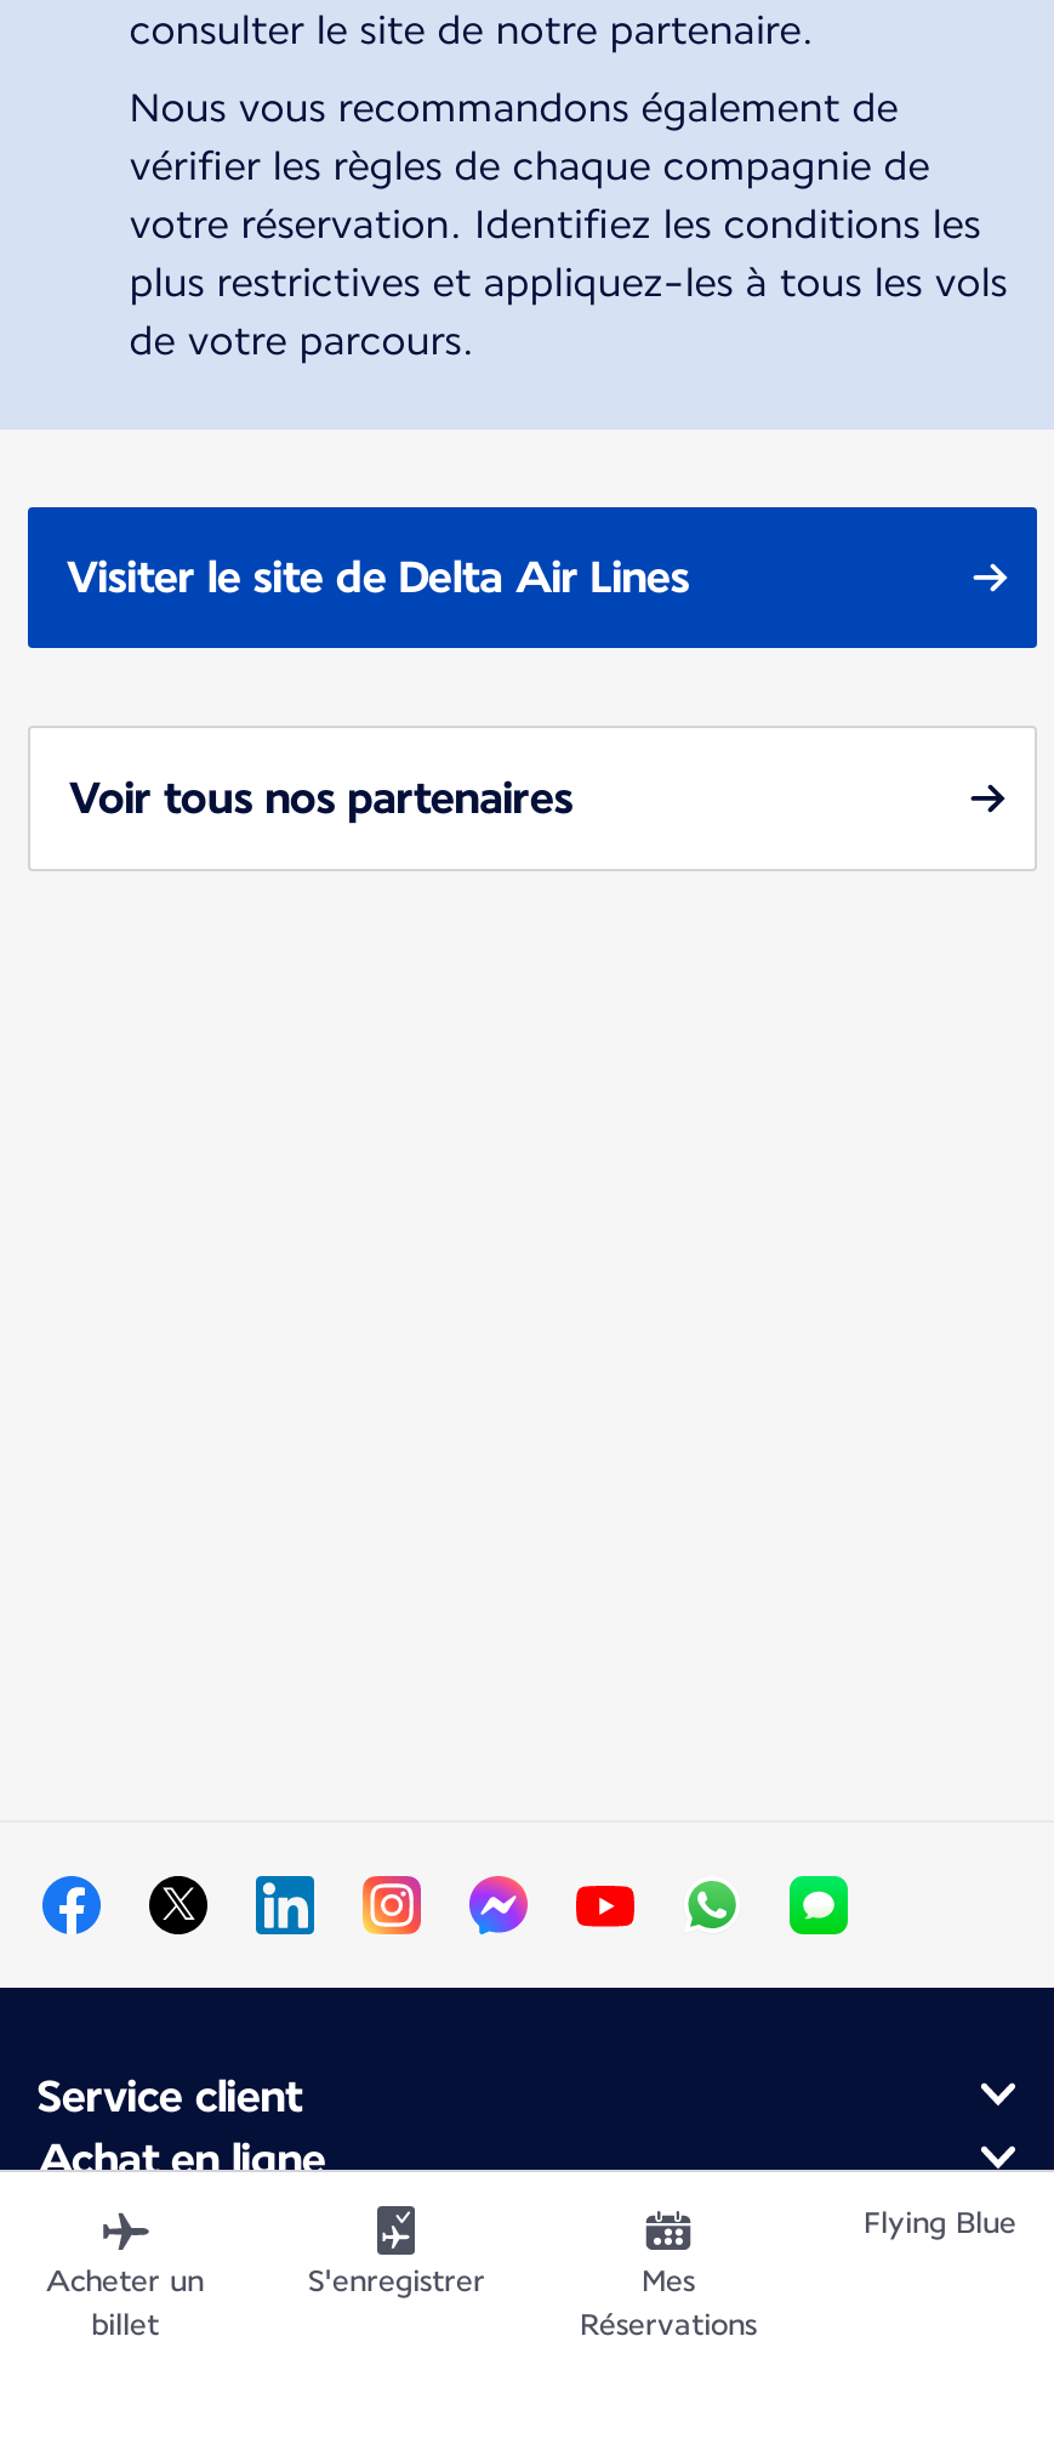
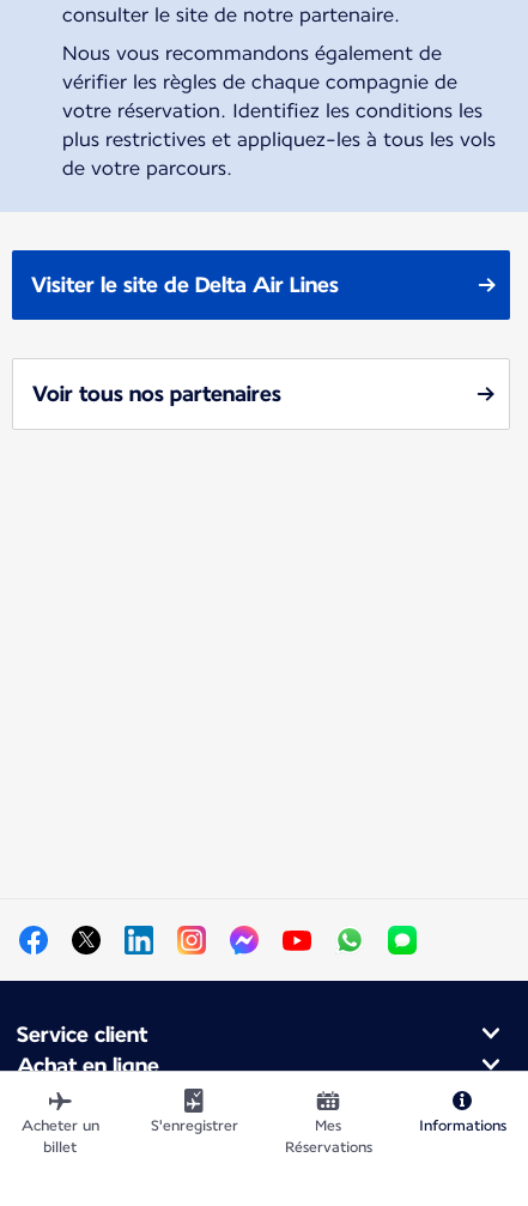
[864,2206,1016,2240] Flying Blue -> [418,1117,506,1134] Informations

